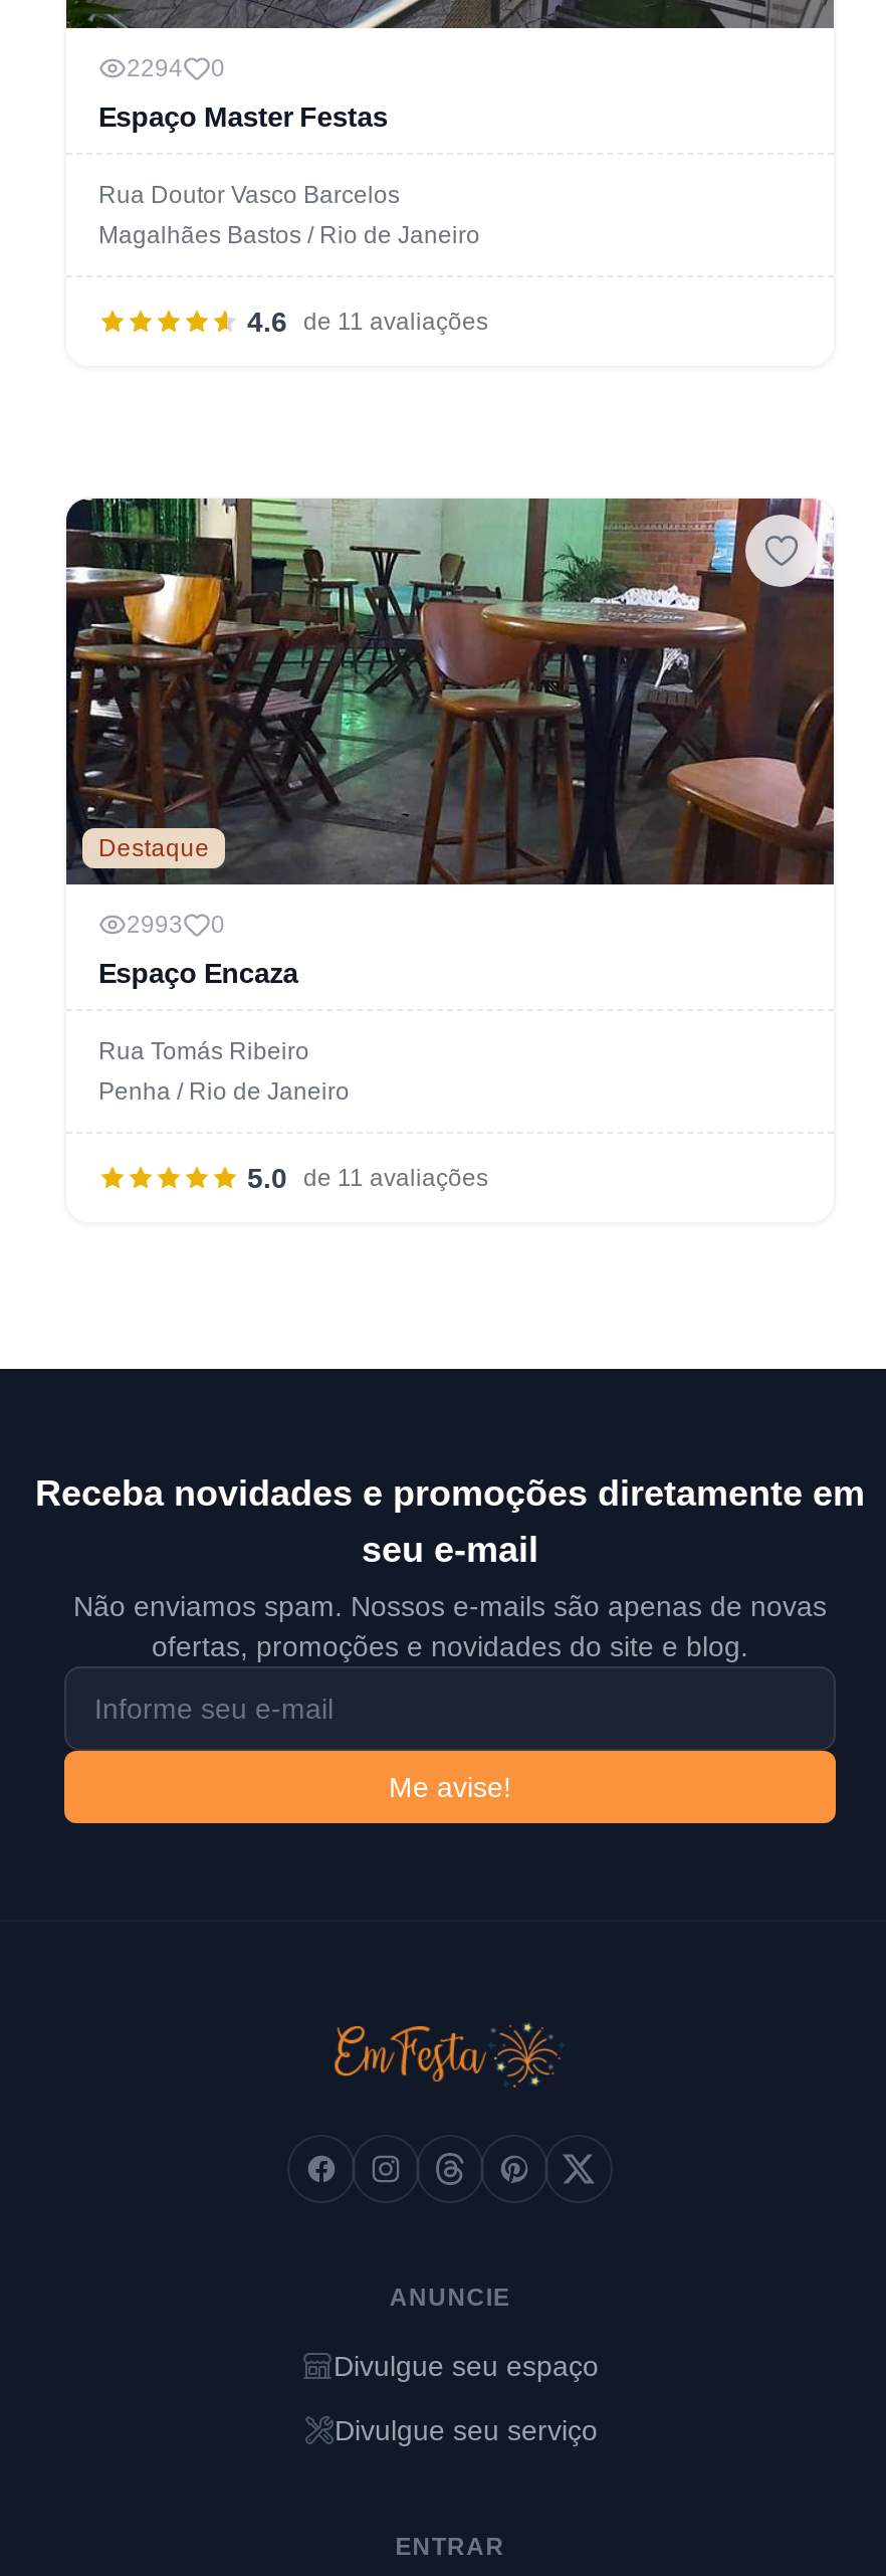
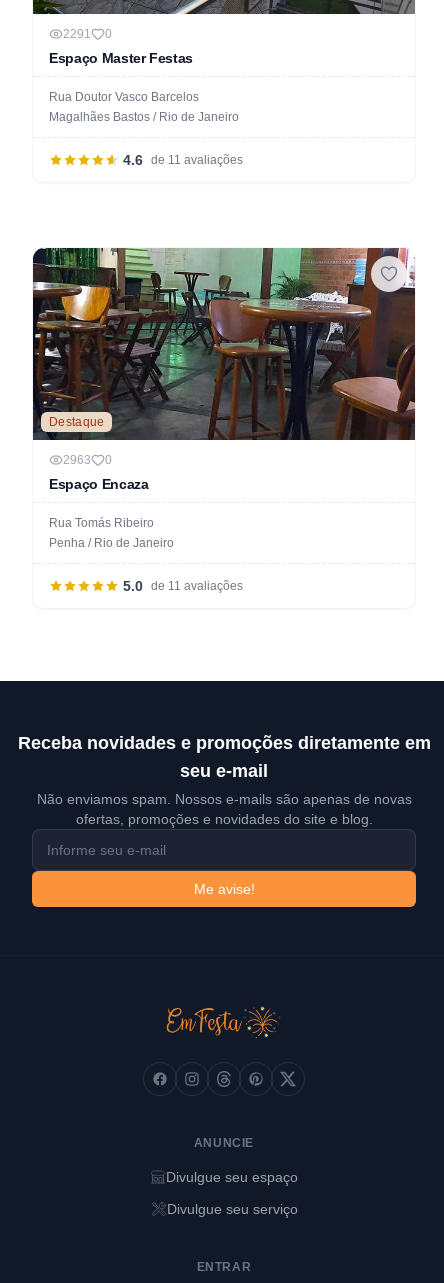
[127,54,225,82] 2294 0 -> [63,27,112,41] 2291 0
[127,911,225,939] 2993 0 -> [63,453,112,467] 2963 0

